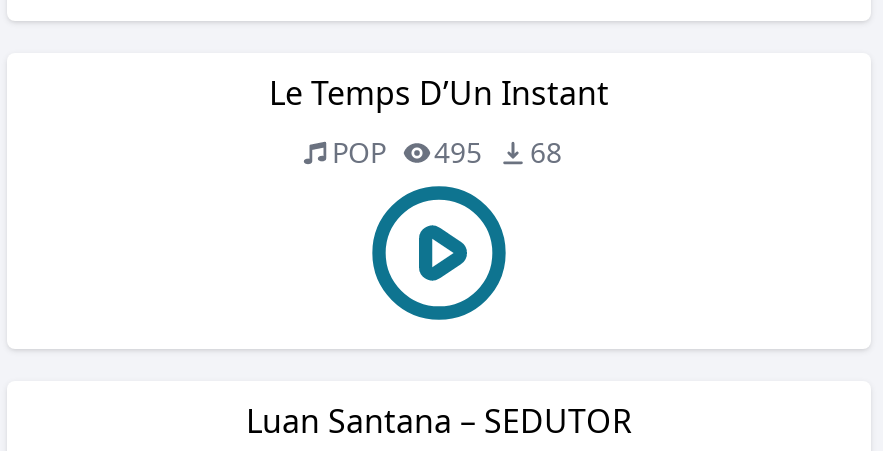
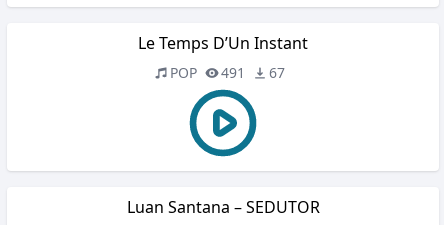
[434,133,482,171] 495 -> [220,63,244,82] 491
[530,133,562,171] 68 -> [268,63,284,82] 67

